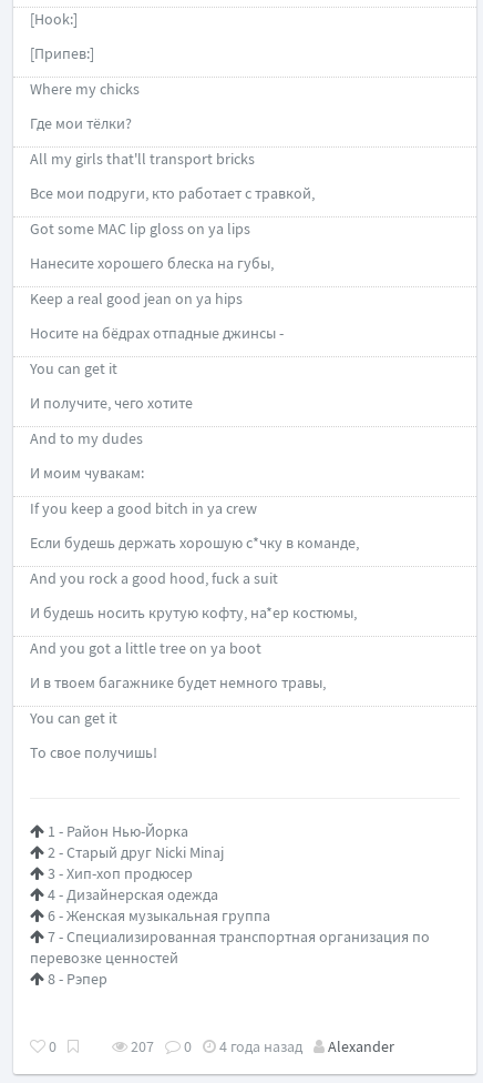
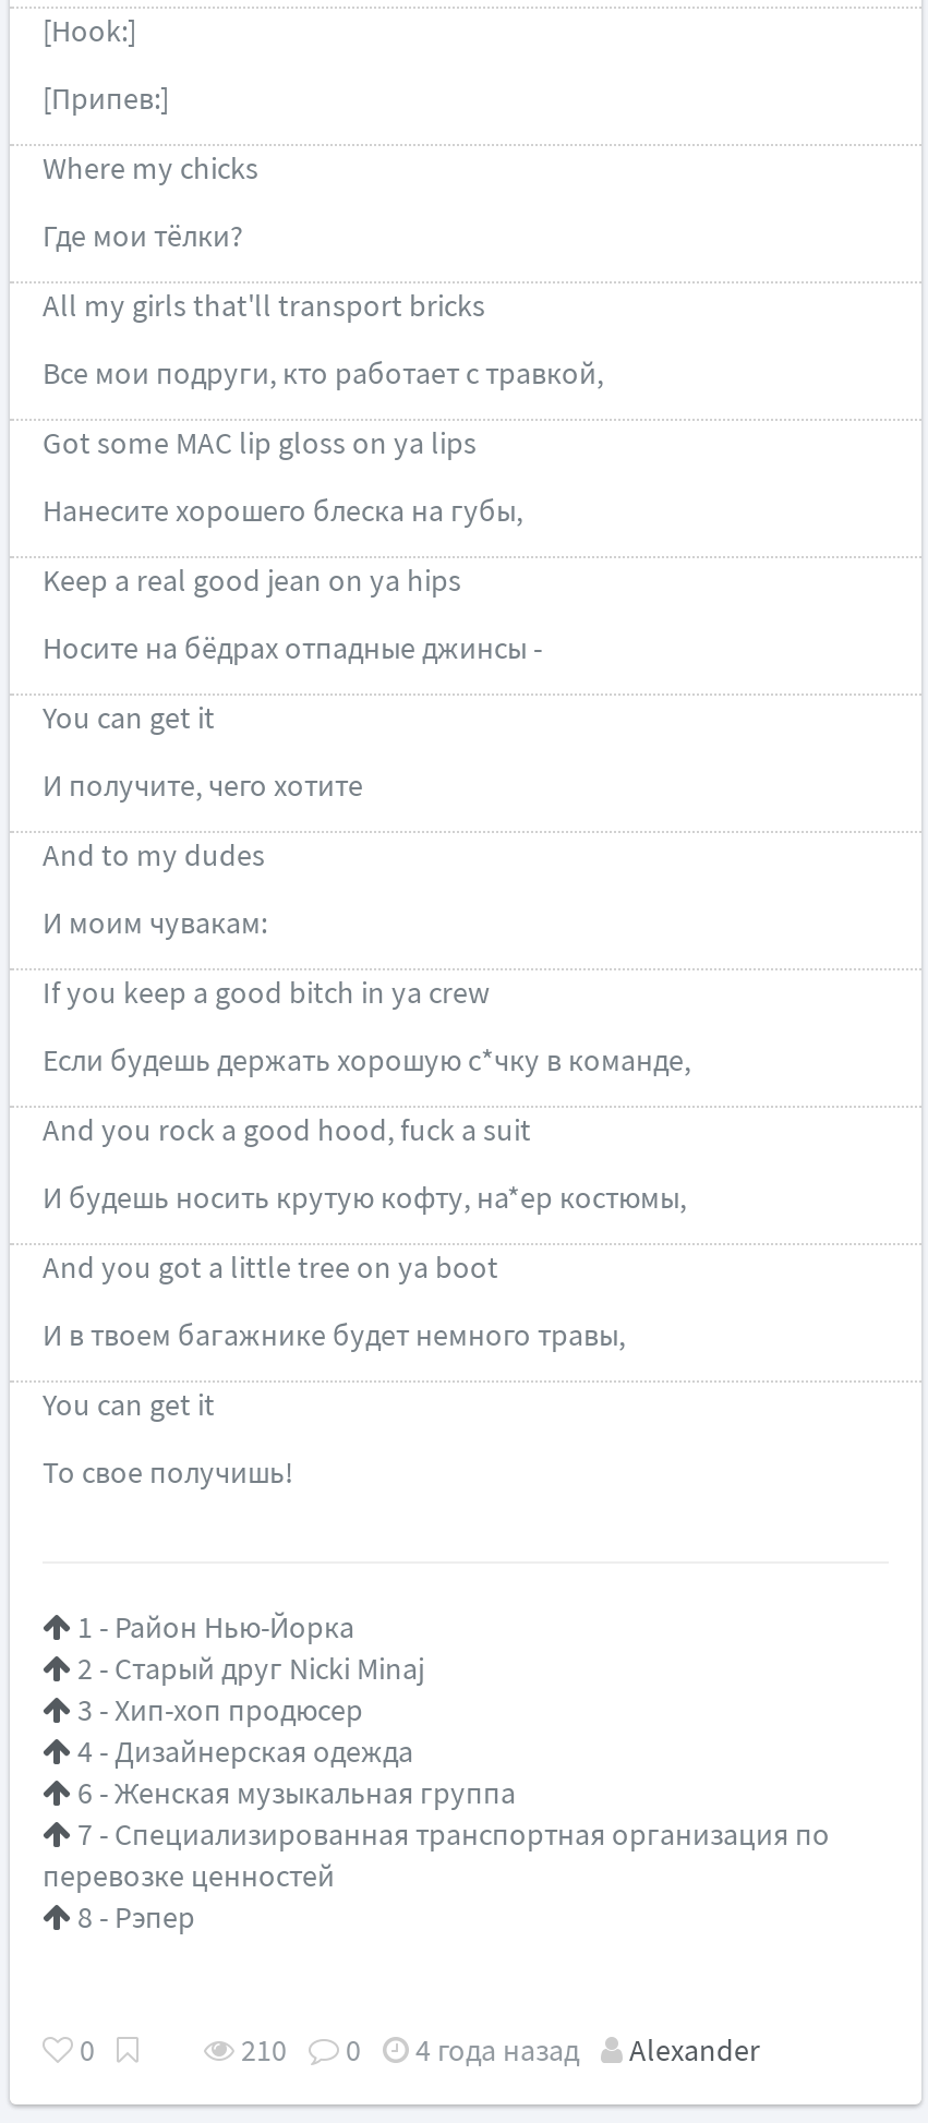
[131,1036,394,1056] 207 0 4 года назад Alexander -> [241,2030,760,2070] 210 0 4 года назад Alexander

